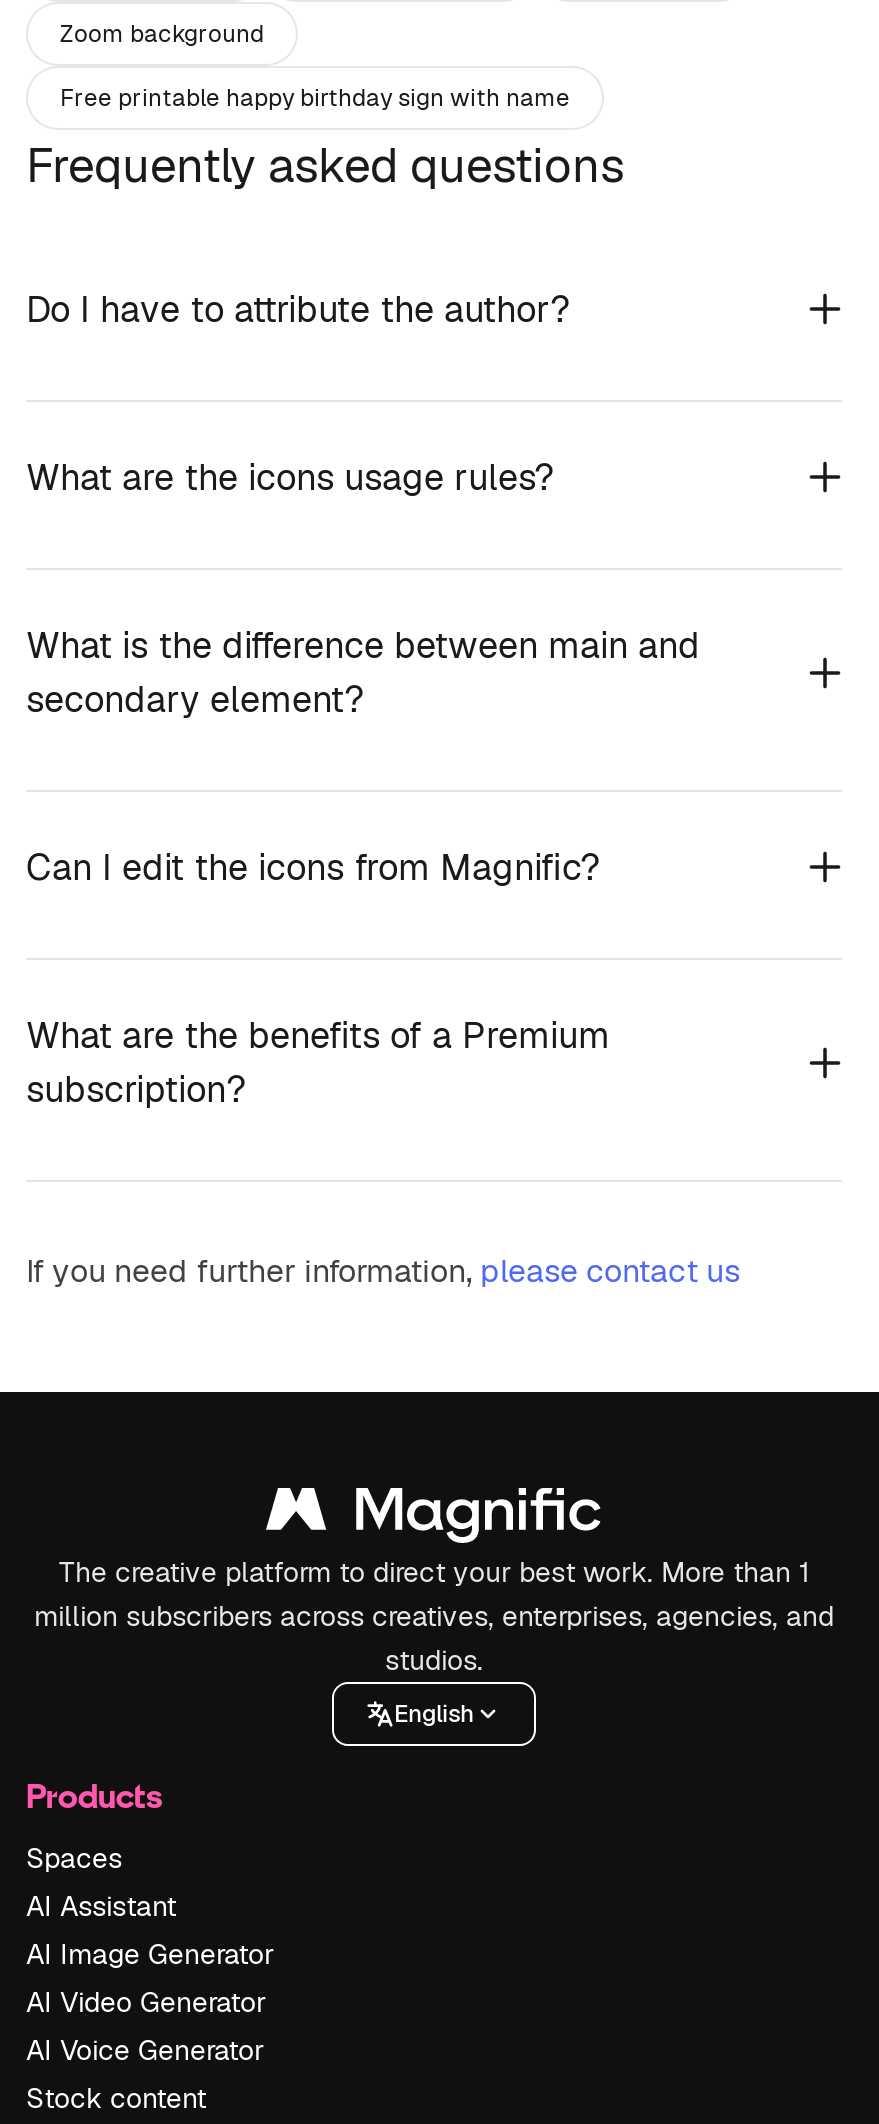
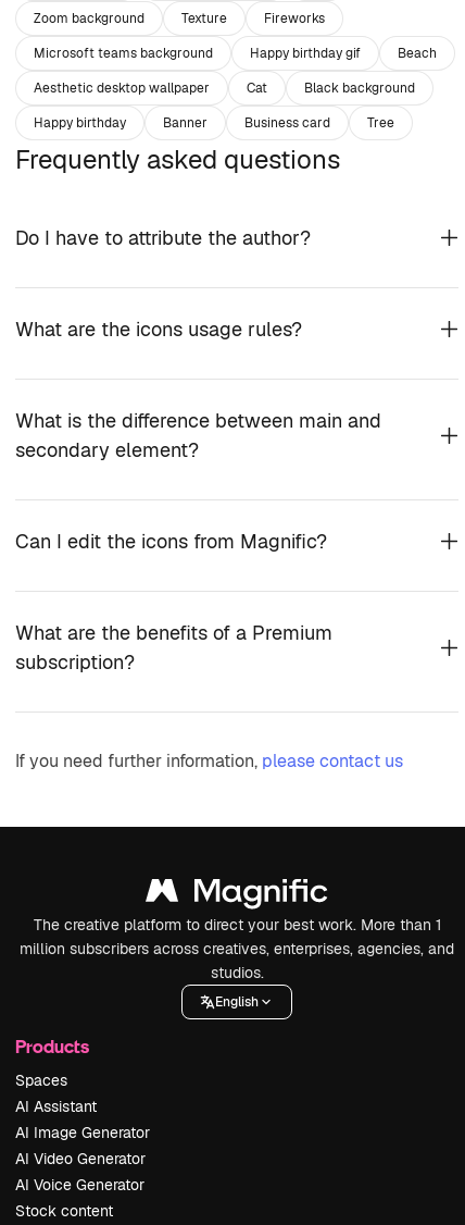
[60,81,570,113] Free printable happy birthday sign with name -> [34,9,437,131] Texture | Fireworks | Microsoft teams background | Happy birthday gif | Beach | Aesthetic desktop wallpaper | Cat | Black background | Happy birthday | Banner | Business card | Tree

